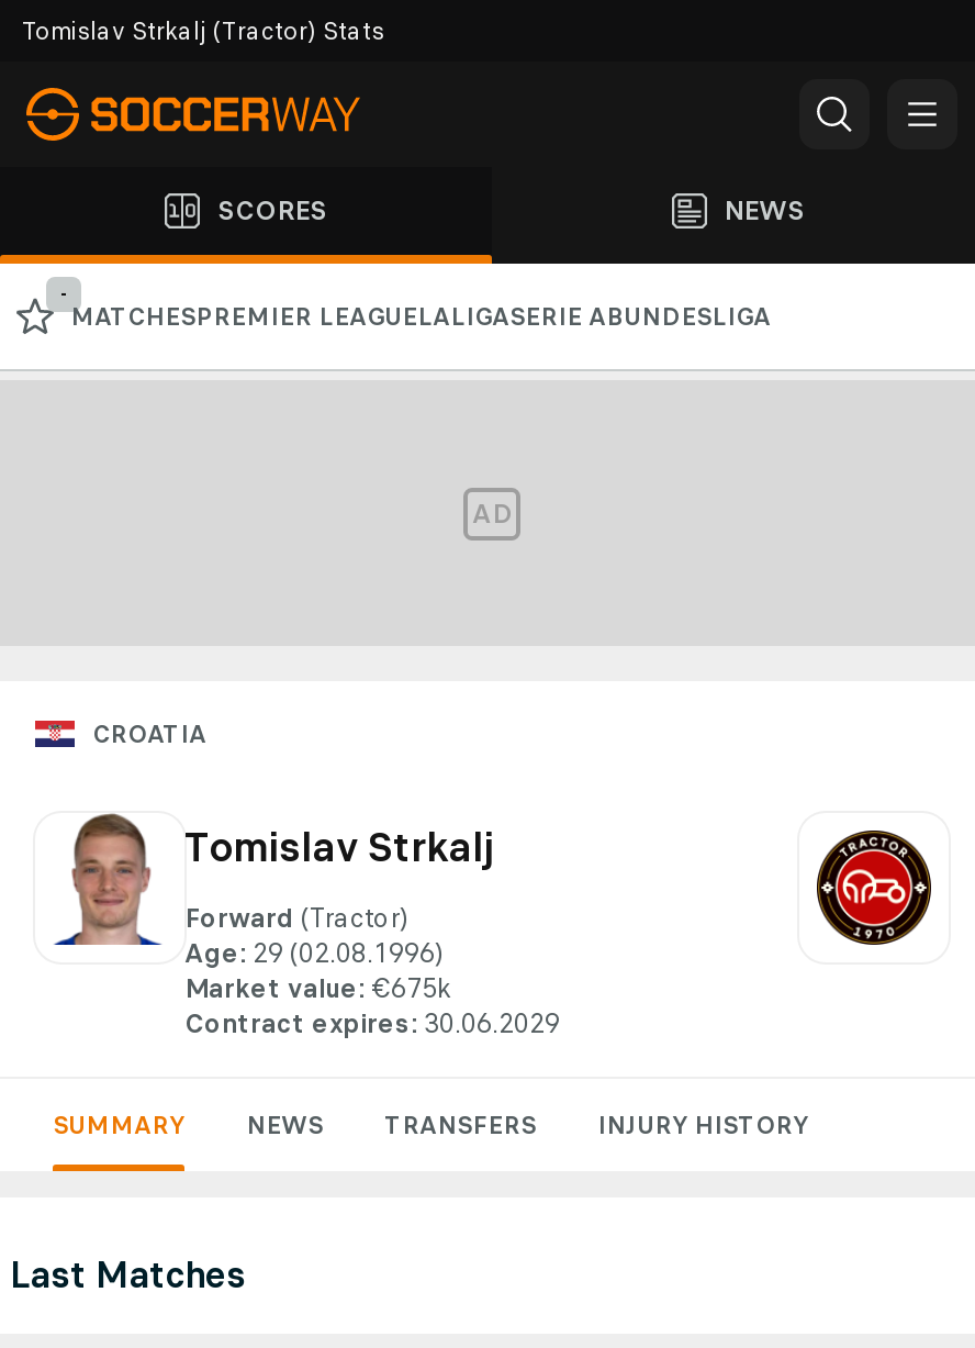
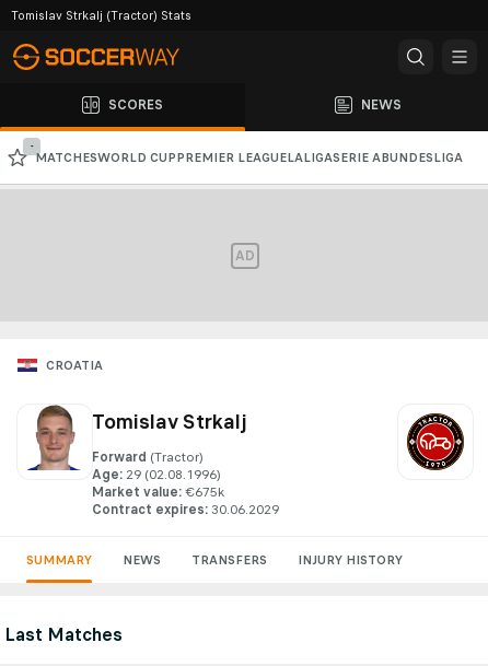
[70,301,771,332] MATCHESPREMIER LEAGUELALIGASERIE ABUNDESLIGA -> [35,150,463,165] MATCHESWORLD CUP PREMIER LEAGUELALIGASERIE ABUNDESLIGA

